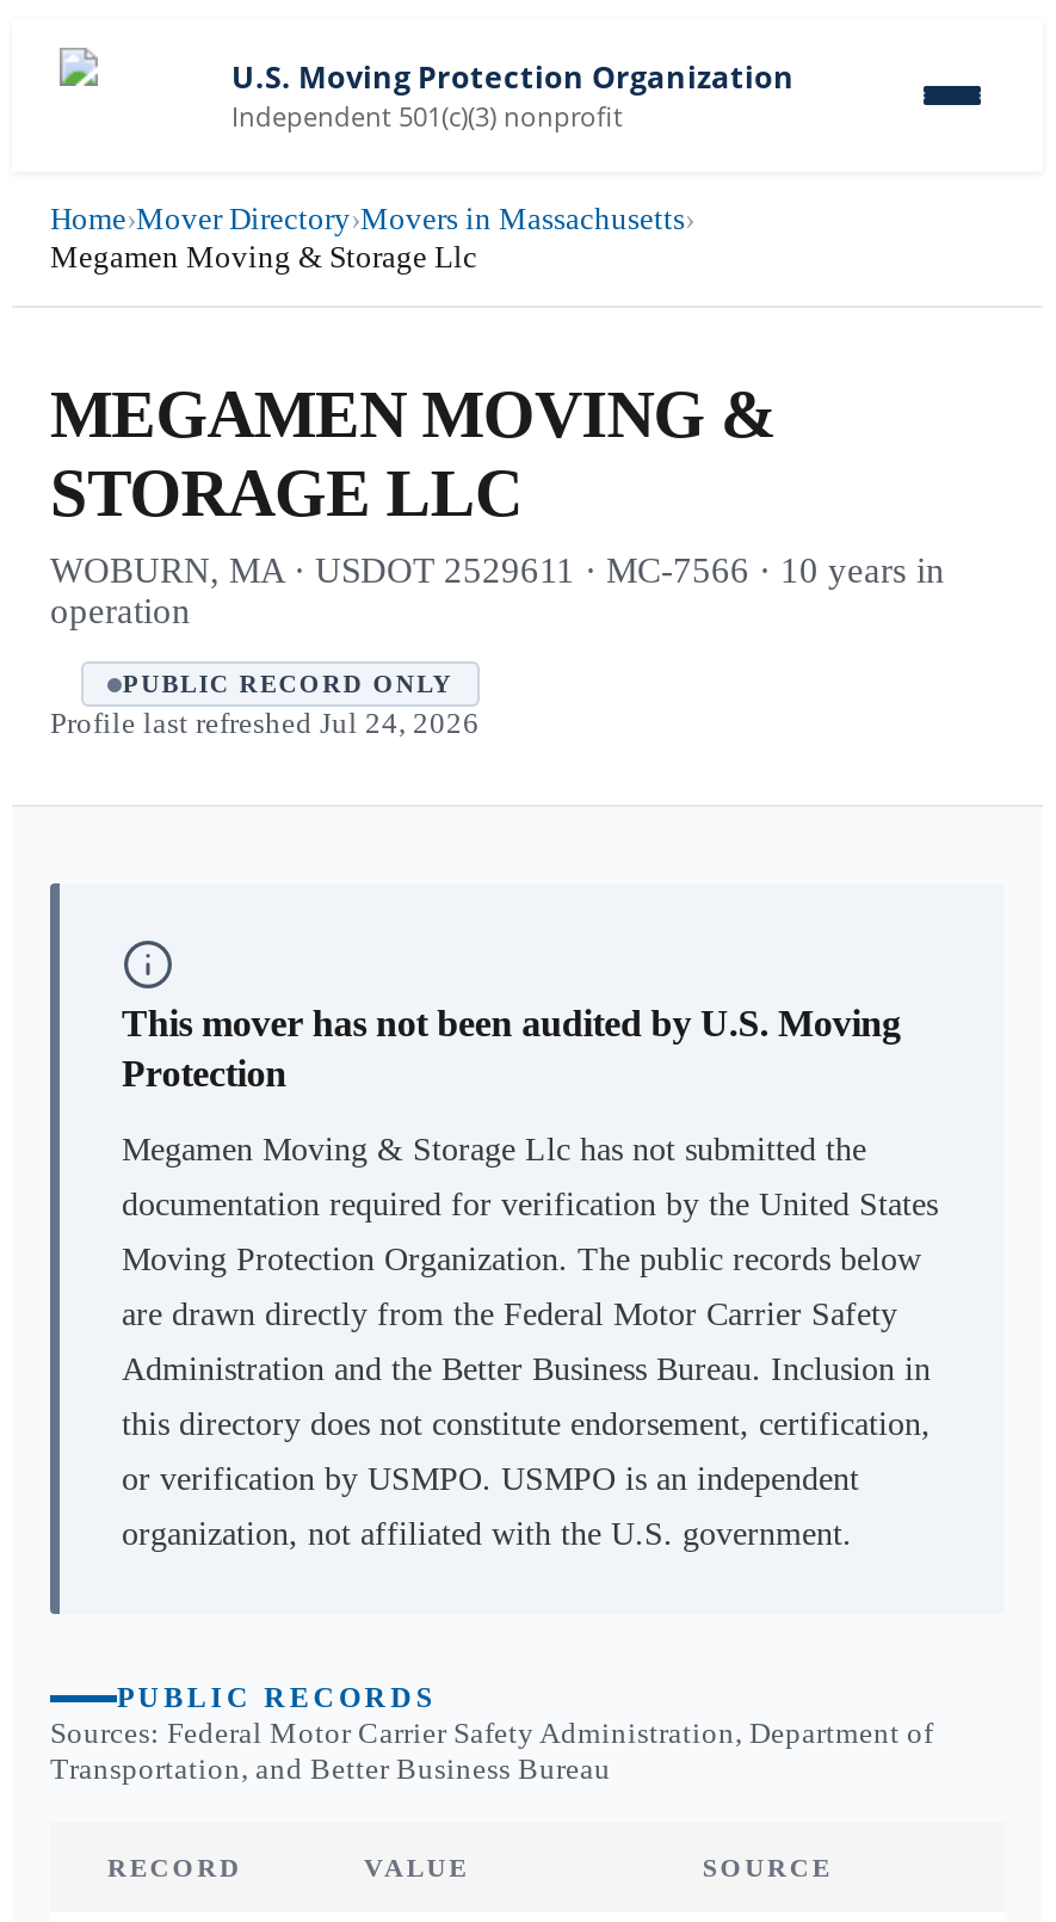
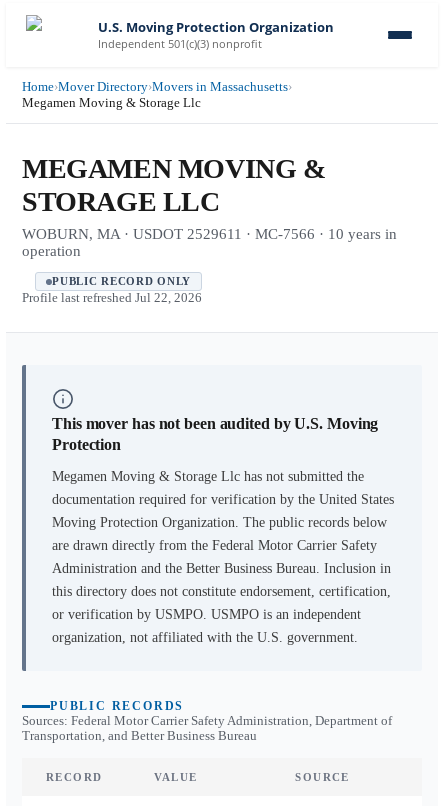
[50,707,480,740] Profile last refreshed Jul 24, 2026 -> [22,291,202,305] Profile last refreshed Jul 22, 2026

